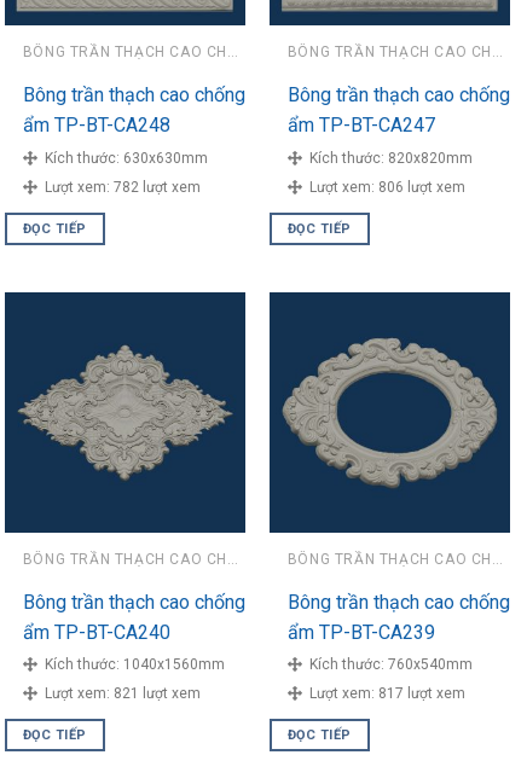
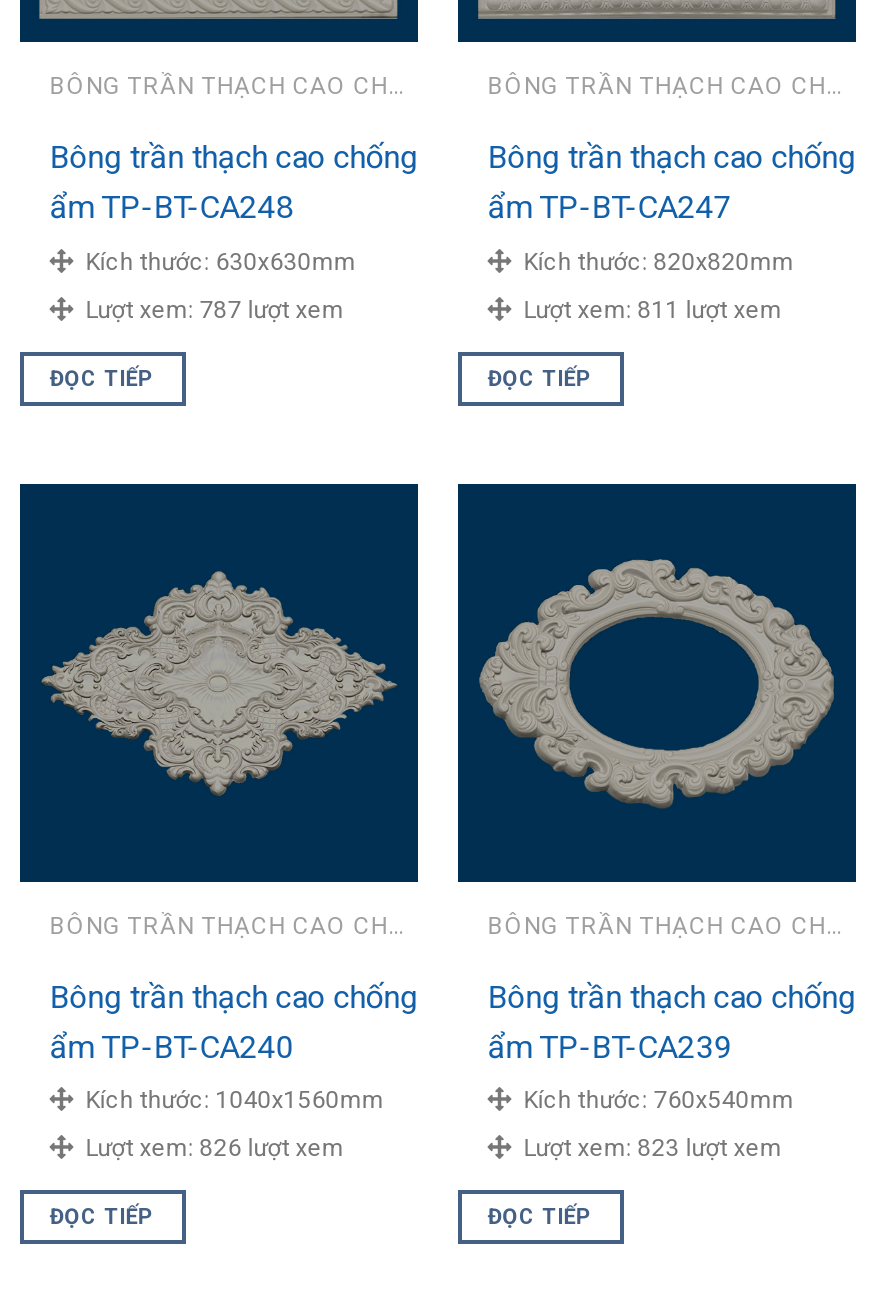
[37,179,200,196] Lượt xem: 782 lượt xem -> [74,296,344,324] Lượt xem: 787 lượt xem
[302,179,465,196] Lượt xem: 806 lượt xem -> [512,296,782,324] Lượt xem: 811 lượt xem
[37,685,200,702] Lượt xem: 821 lượt xem -> [74,1135,344,1163] Lượt xem: 826 lượt xem
[302,685,465,702] Lượt xem: 817 lượt xem -> [512,1135,782,1163] Lượt xem: 823 lượt xem

